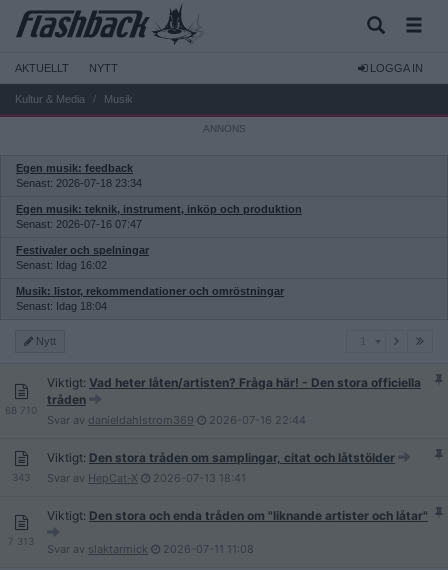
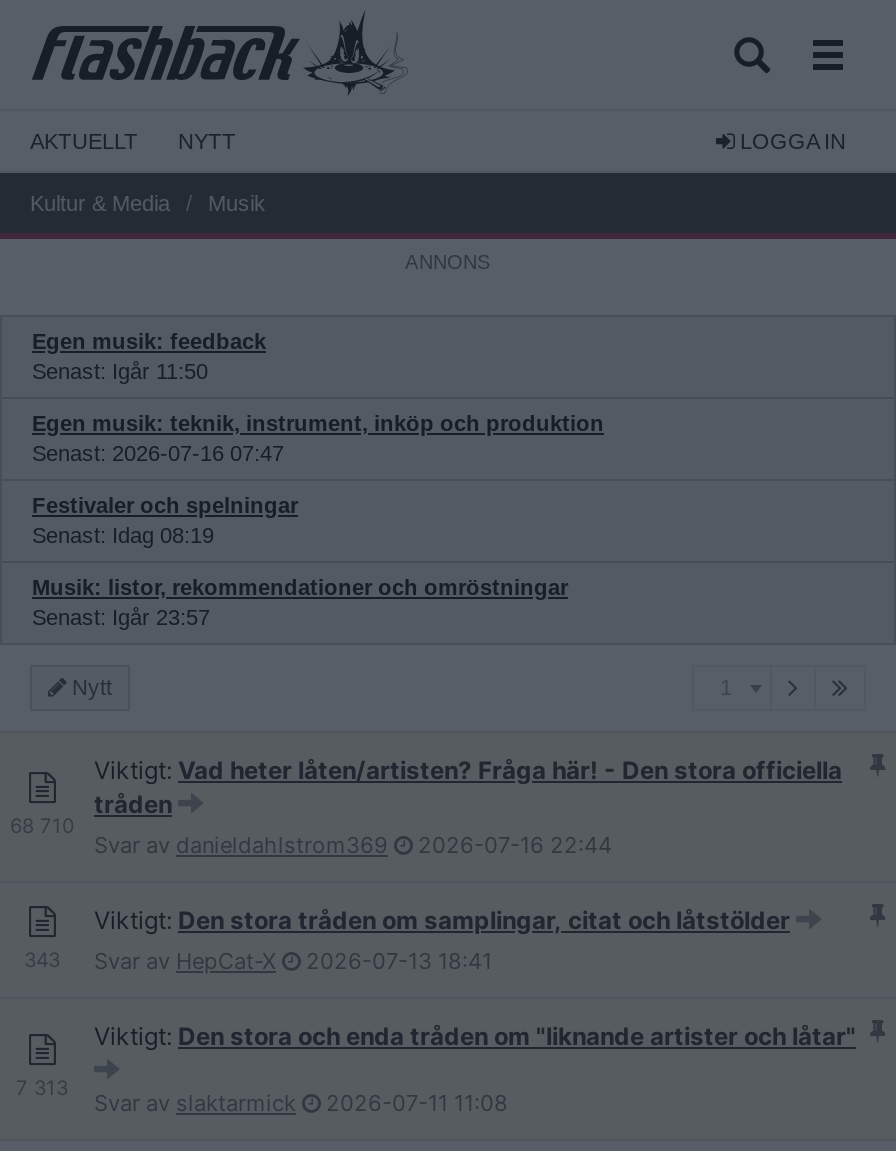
[16,177,142,189] Senast: 2026-07-18 23:34 -> [32,359,208,383] Senast: Igår 11:50
[16,259,107,271] Senast: Idag 16:02 -> [32,523,214,547] Senast: Idag 08:19
[16,300,107,312] Senast: Idag 18:04 -> [32,605,210,629] Senast: Igår 23:57

